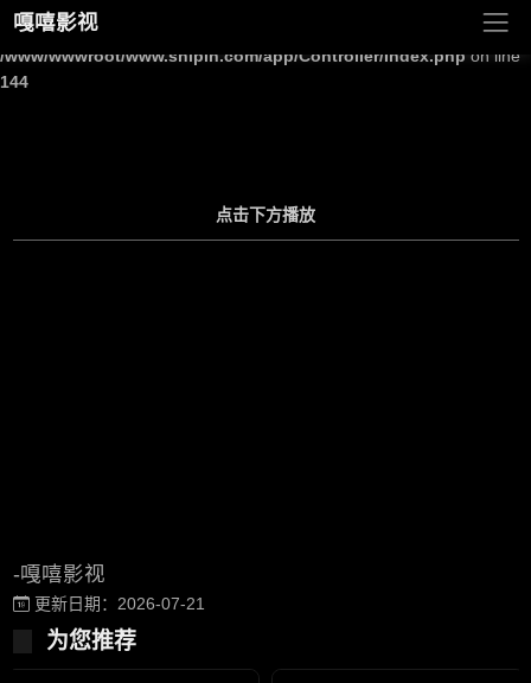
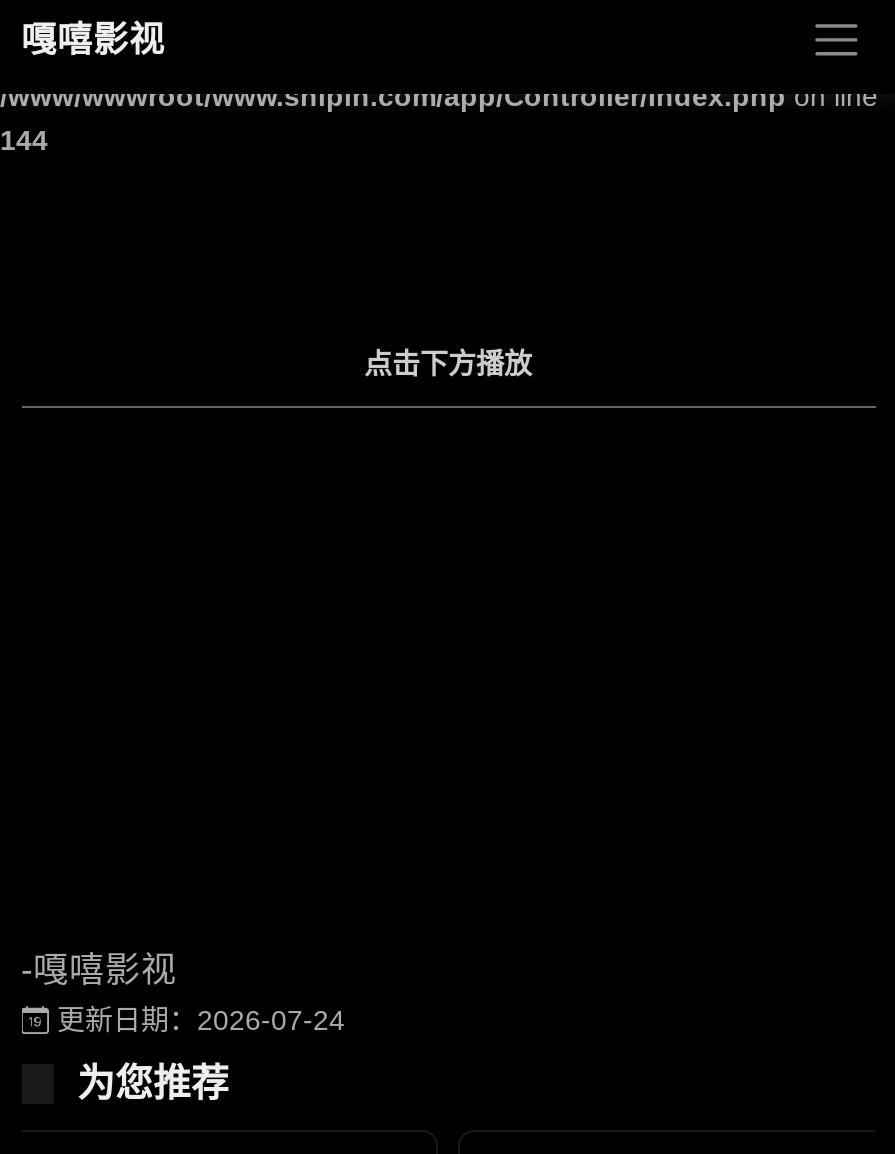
[29,594,204,613] 更新日期：2026-07-21 -> [49,1004,345,1036] 更新日期：2026-07-24

